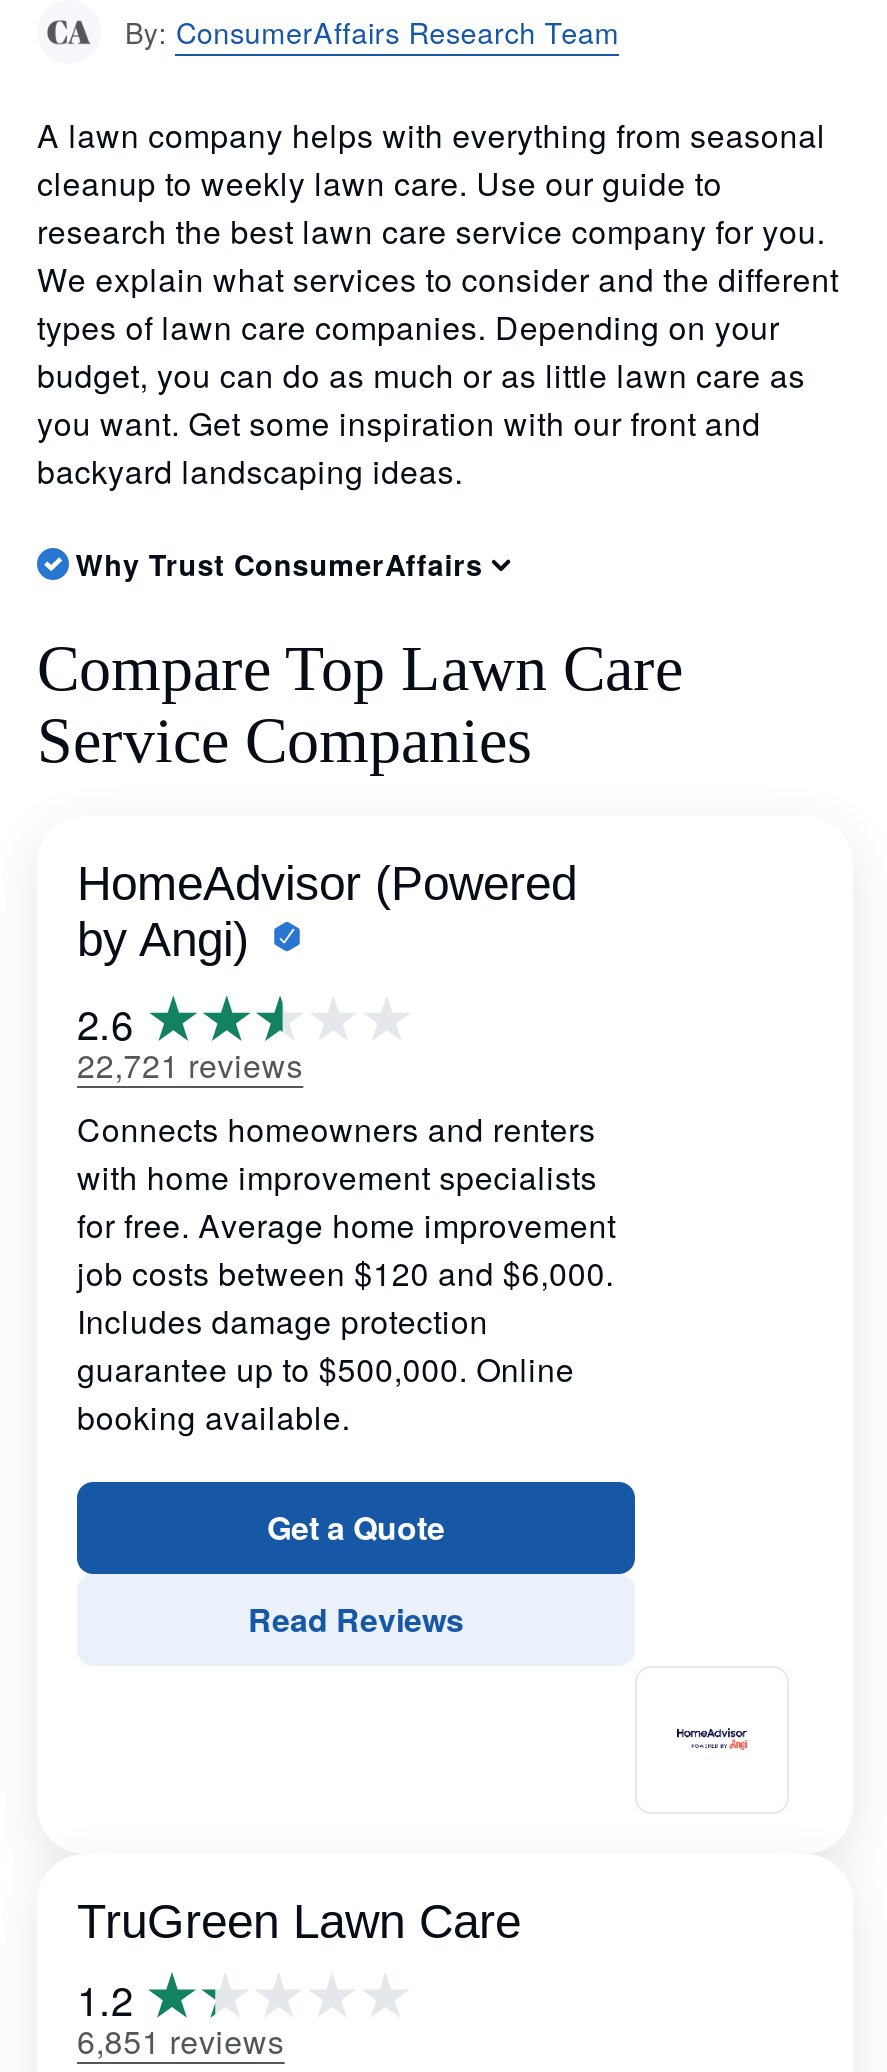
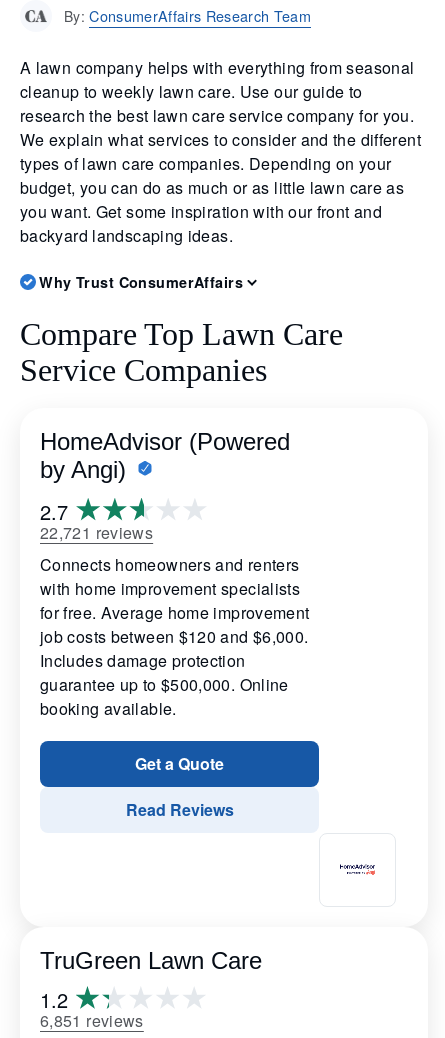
[77,994,133,1052] 2.6 -> [40,497,68,526] 2.7

